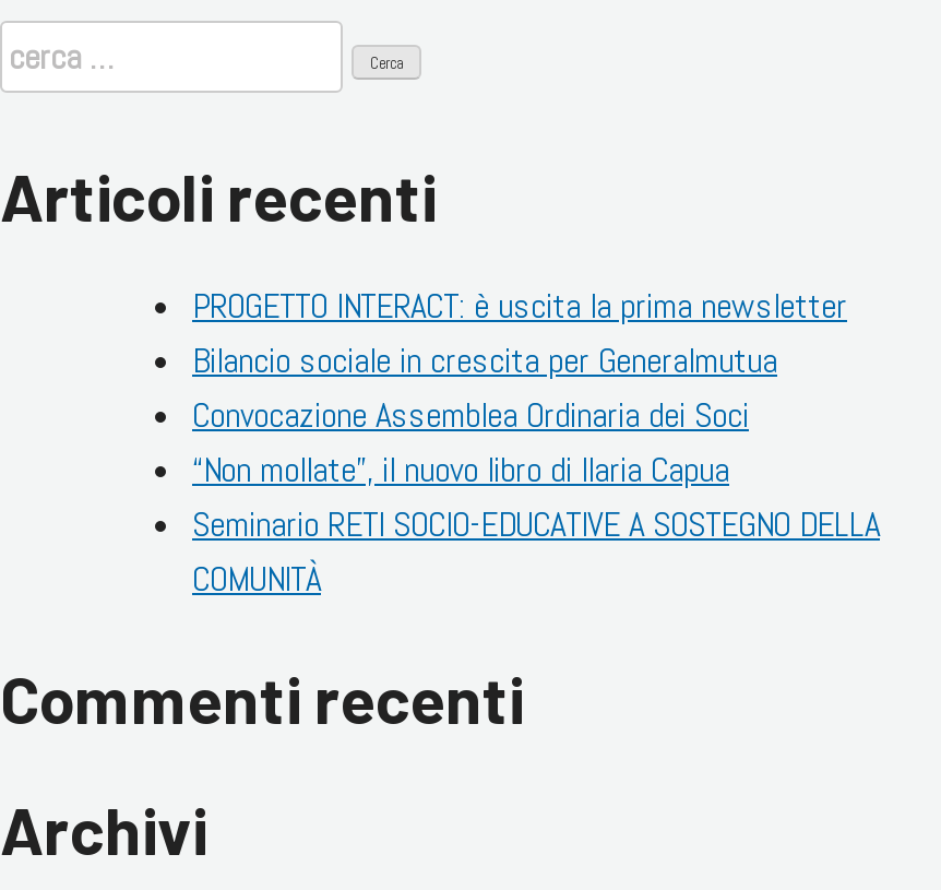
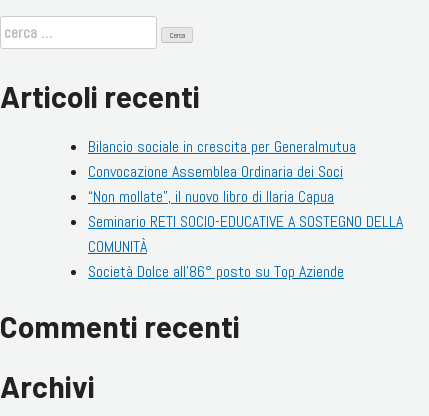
[192,283,847,329] PROGETTO INTERACT: è uscita la prima newsletter -> none
moved [192,338,880,602] -> [88,136,403,257]: Bilancio sociale in crescita per Generalmutua | Convocazione Assemblea Ordinaria dei Soci | “Non mollate”, il nuovo libro di Ilaria Capua | Seminario RETI SOCIO-EDUCATIVE A SOSTEGNO DELLA | COMUNITÀ
none -> [88,261,344,282] Società Dolce all’86° posto su Top Aziende

